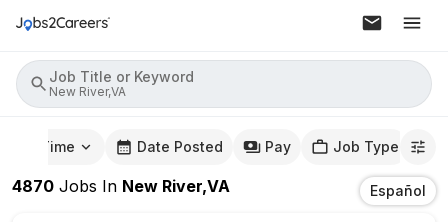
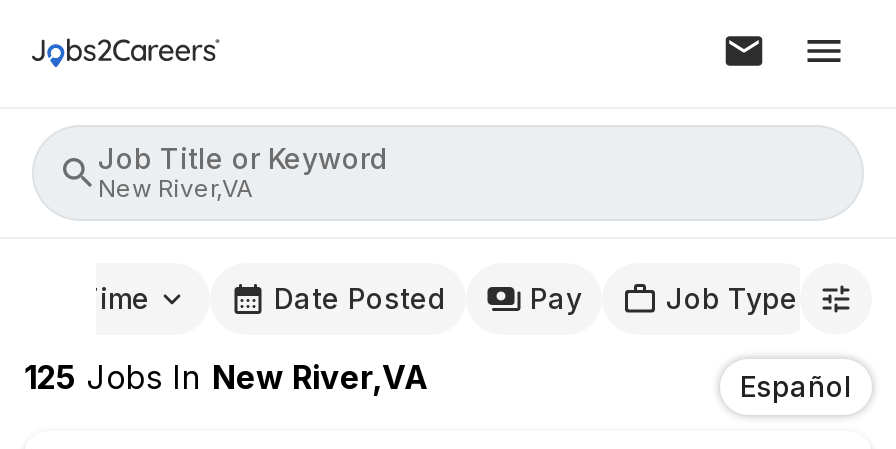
[12,176,230,196] 4870 Jobs In New River,VA -> [24,357,428,397] 125 Jobs In New River,VA

